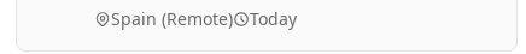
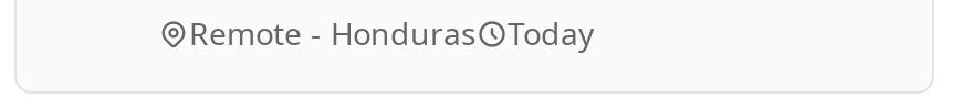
[111,7,233,30] Spain (Remote) -> [189,12,477,54] Remote - Honduras

